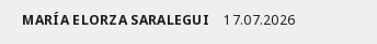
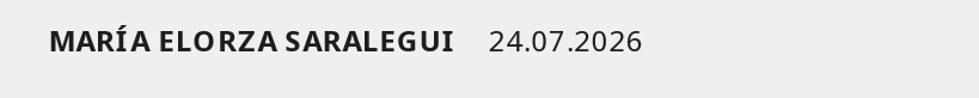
[22,11,295,29] MARÍA ELORZA SARALEGUI 17.07.2026 -> [49,21,644,62] MARÍA ELORZA SARALEGUI 24.07.2026

